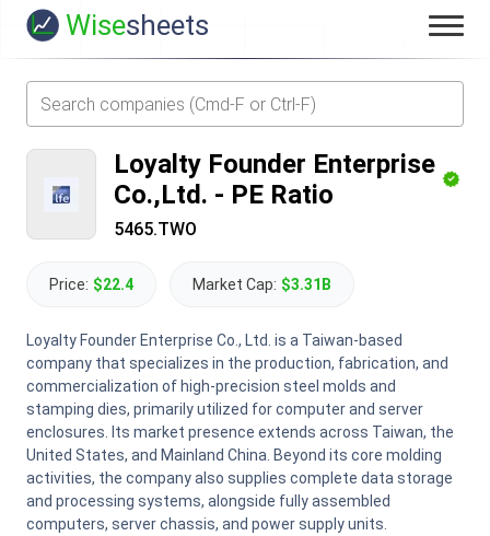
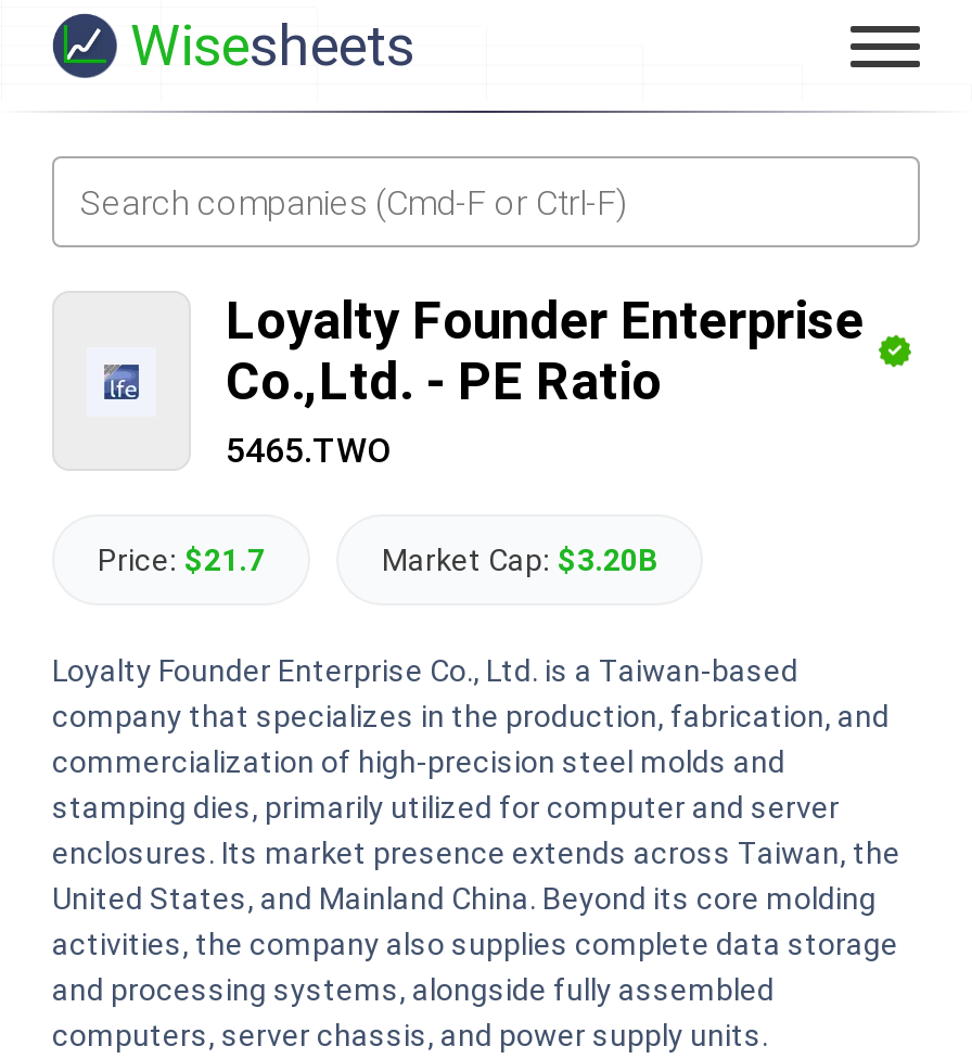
[49,276,133,293] Price: $22.4 -> [98,543,265,577] Price: $21.7
[192,276,331,293] Market Cap: $3.31B -> [382,543,657,577] Market Cap: $3.20B

